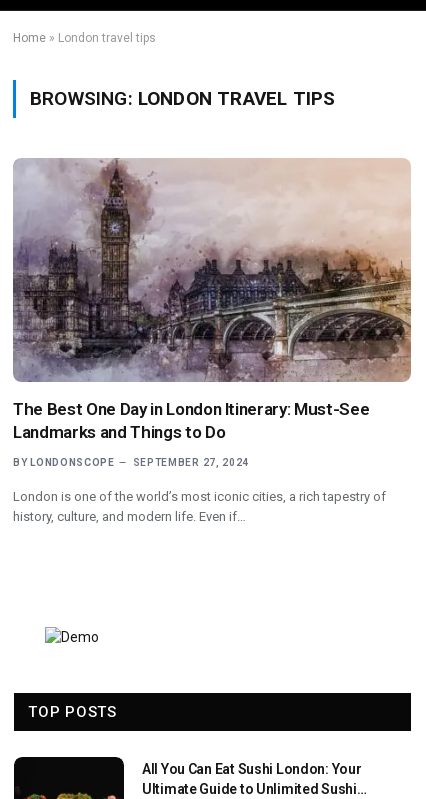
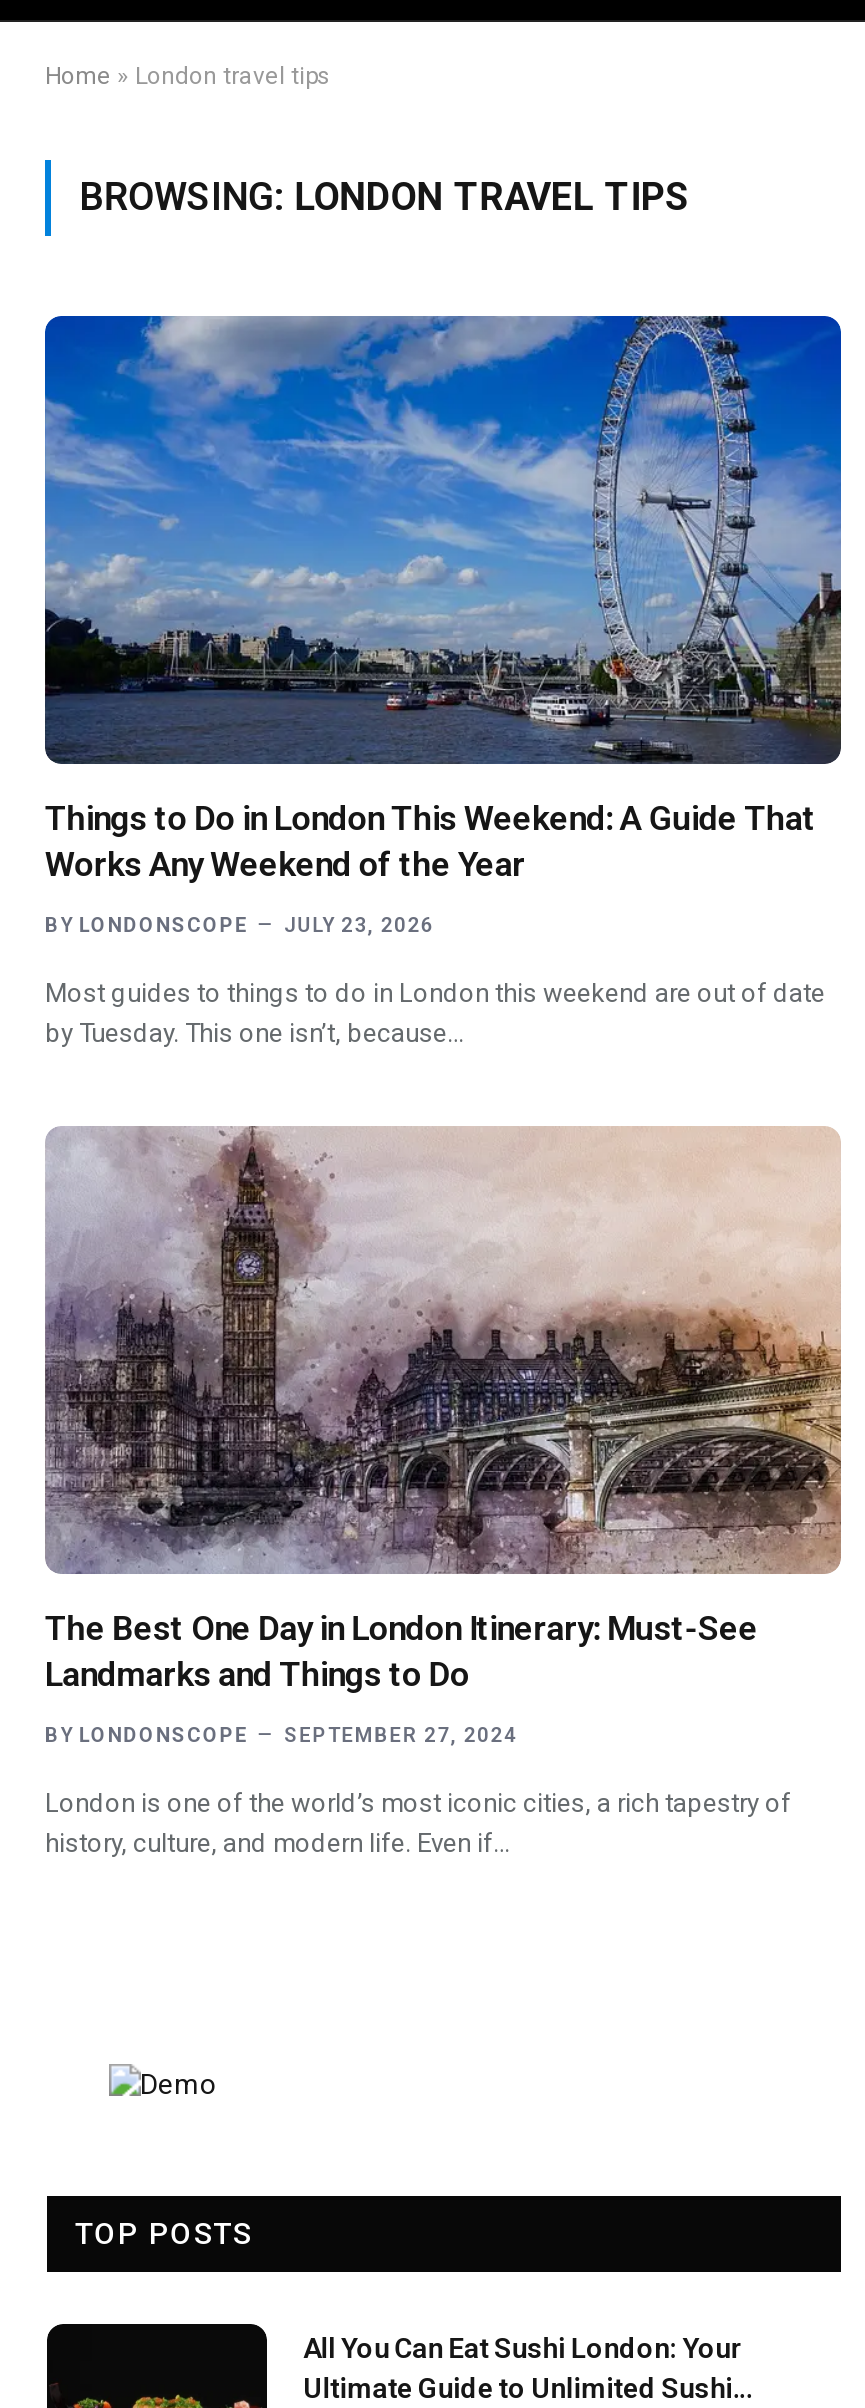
none -> [43,314,843,1048] [image] | Things to Do in London This Weekend: A Guide That | Works Any Weekend of the Year | BY LONDONSCOPE | JULY 23, 2026 | Most guides to things to do in London this weekend are out of date | by Tuesday. This one isn’t, because…

